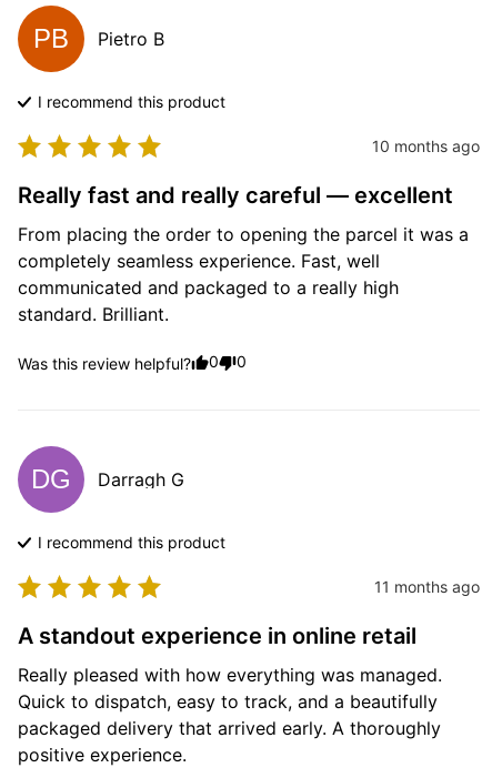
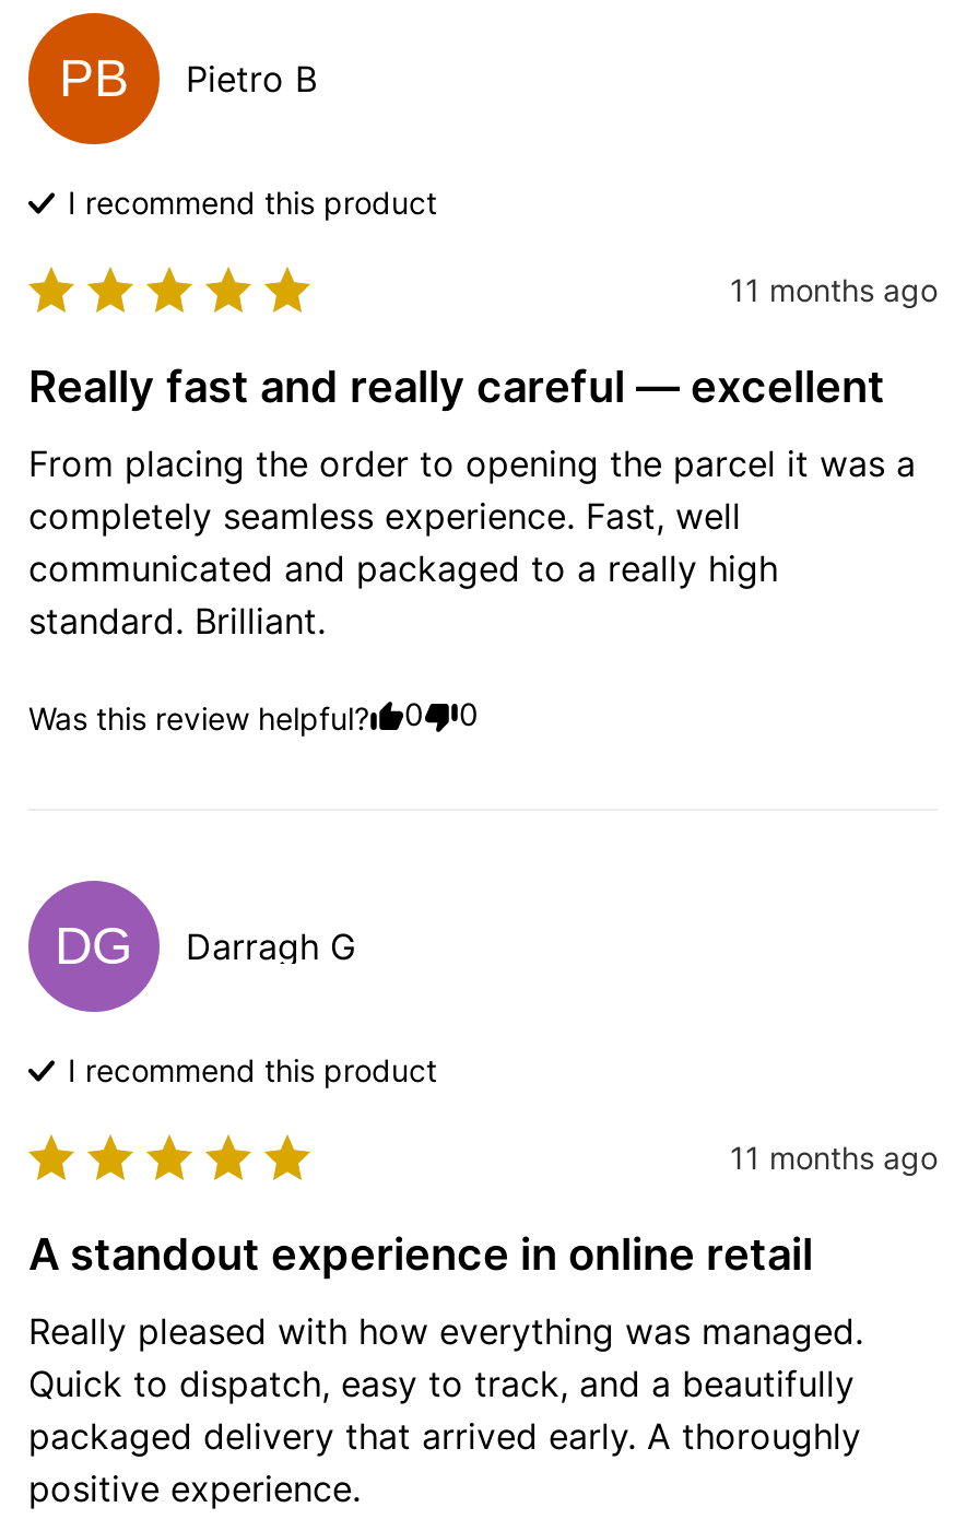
[372,137,480,155] 10 months ago -> [730,271,938,308] 11 months ago

